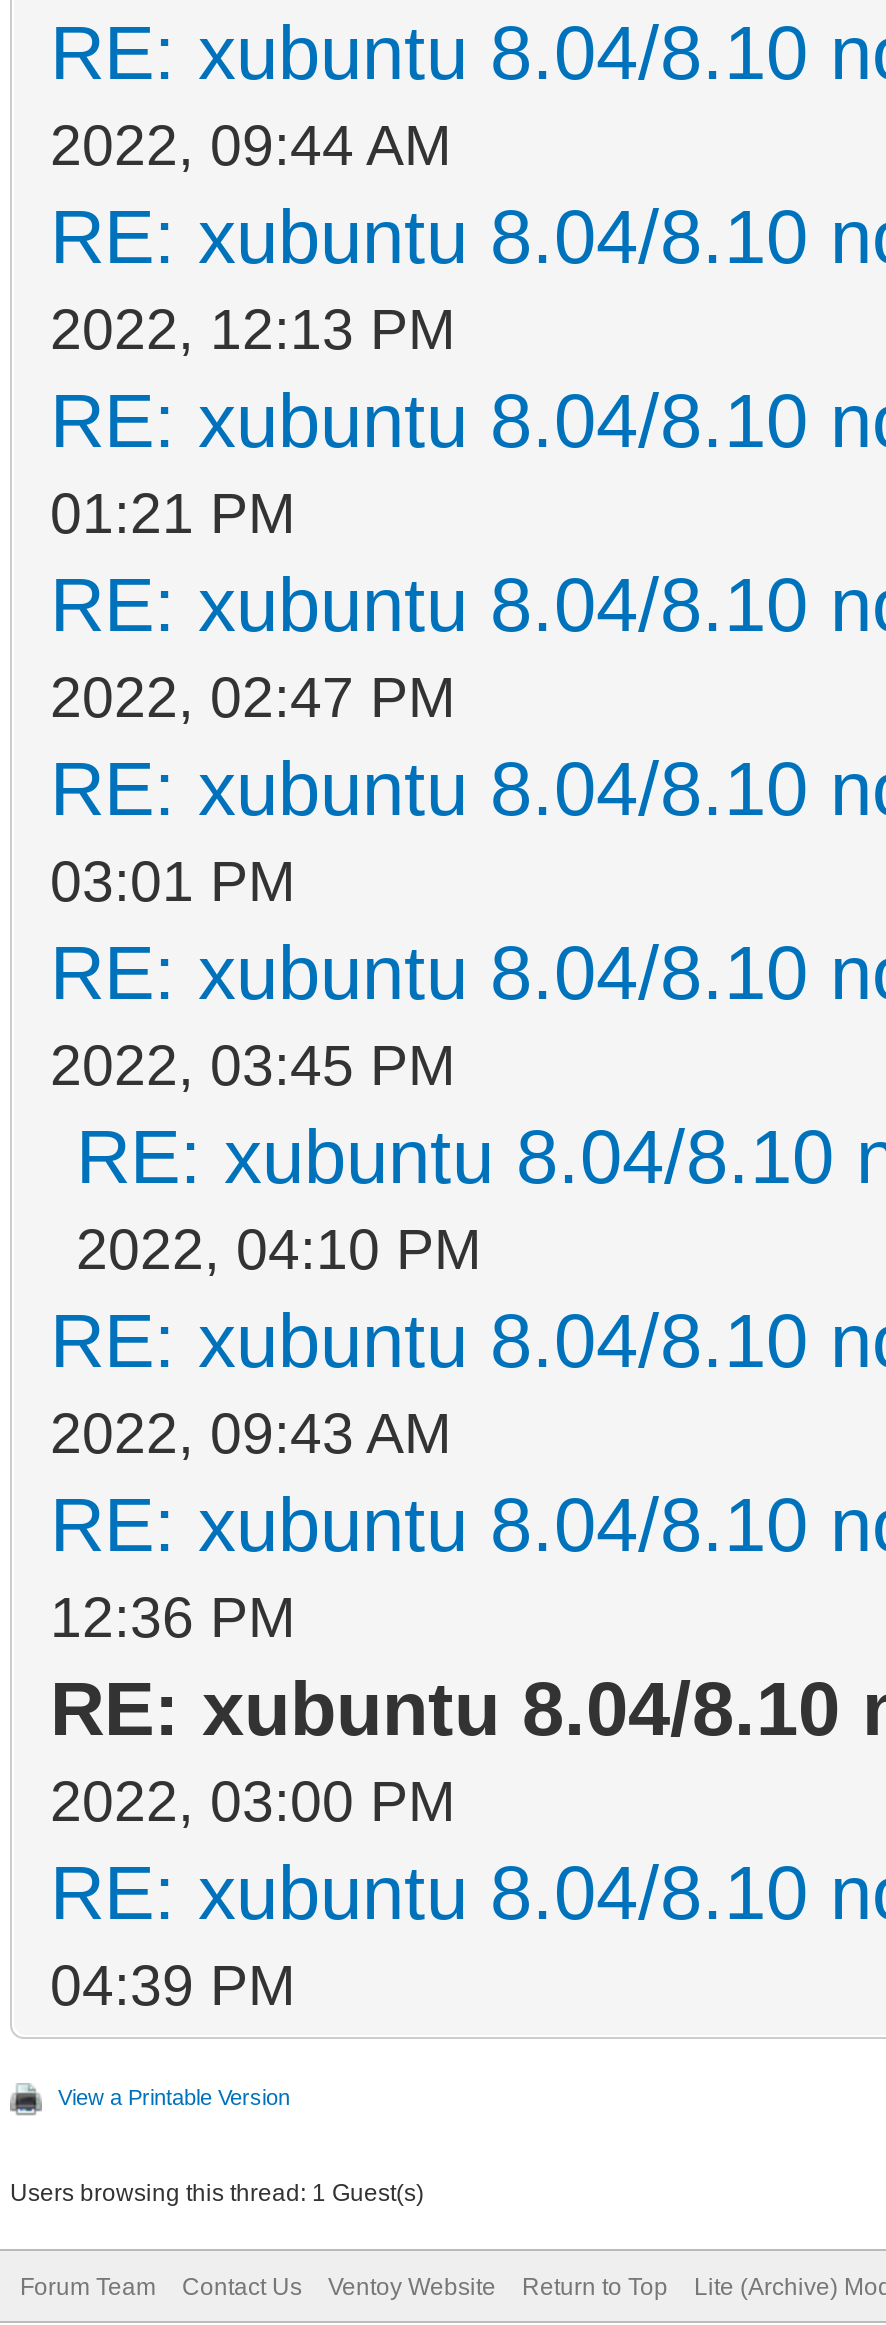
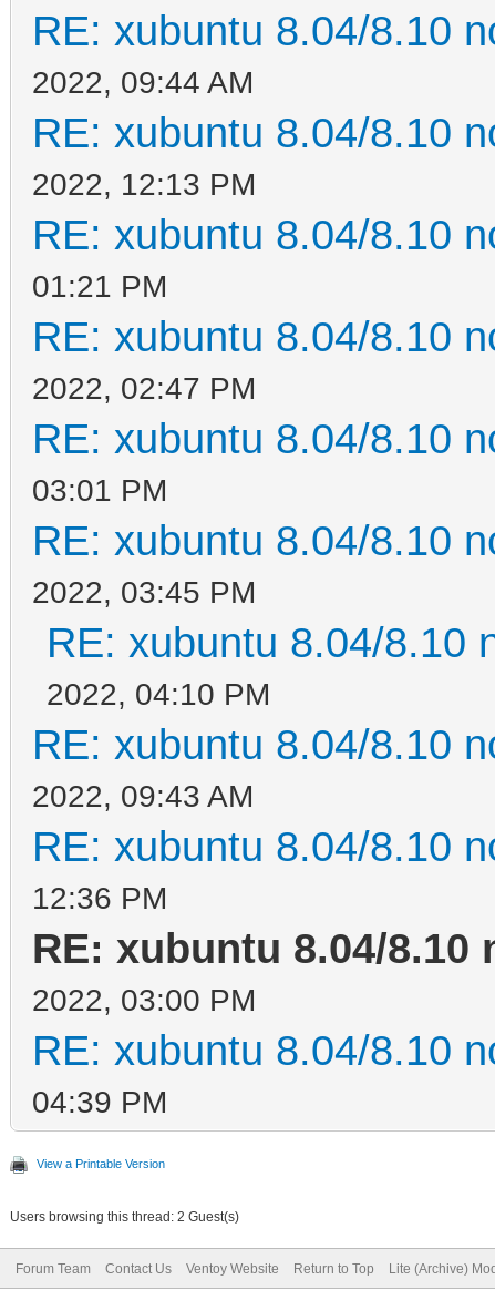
[10,2179,424,2207] Users browsing this thread: 1 Guest(s) -> [10,1209,239,1224] Users browsing this thread: 2 Guest(s)

